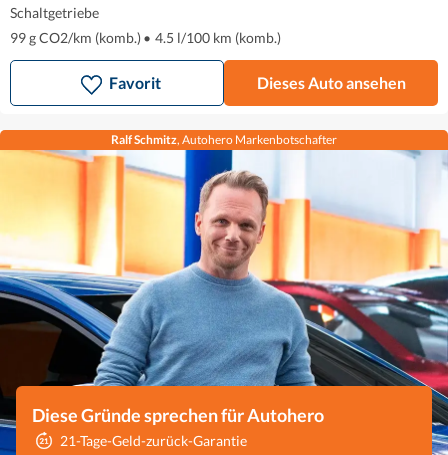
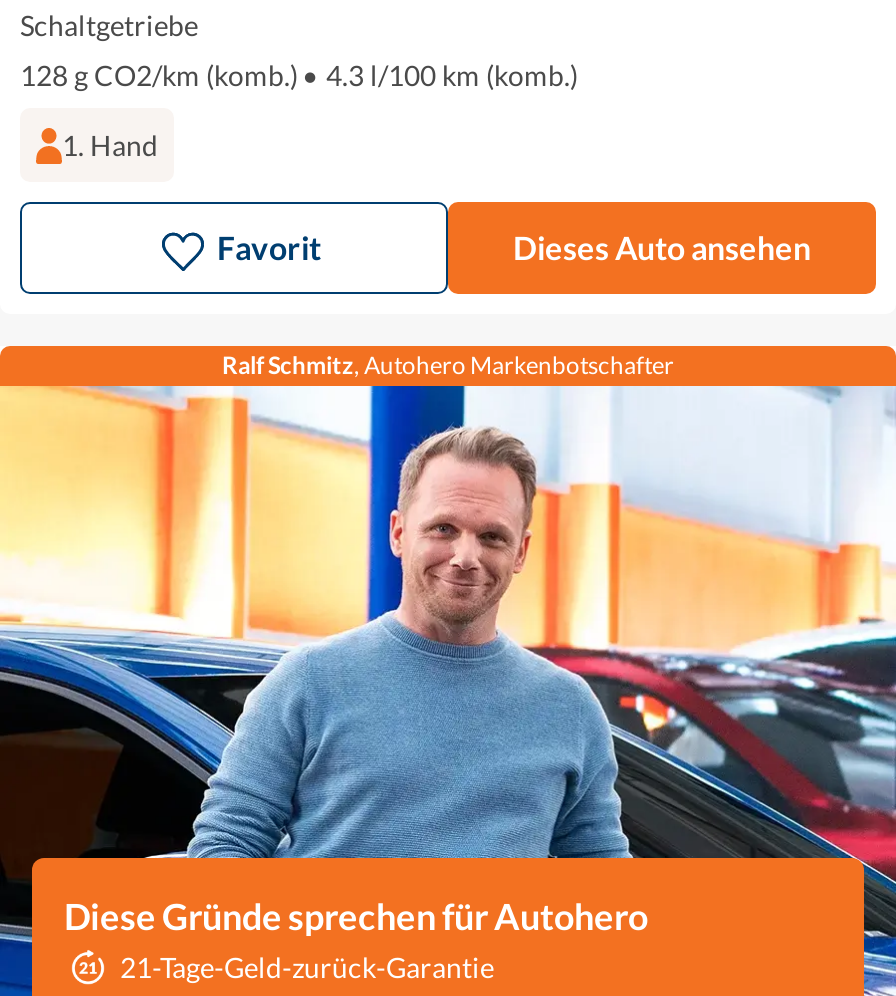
[10,29,281,46] 99 g CO2/km (komb.) • 4.5 l/100 km (komb.) -> [20,58,578,162] 128 g CO2/km (komb.) • 4.3 l/100 km (komb.) | 1. Hand

